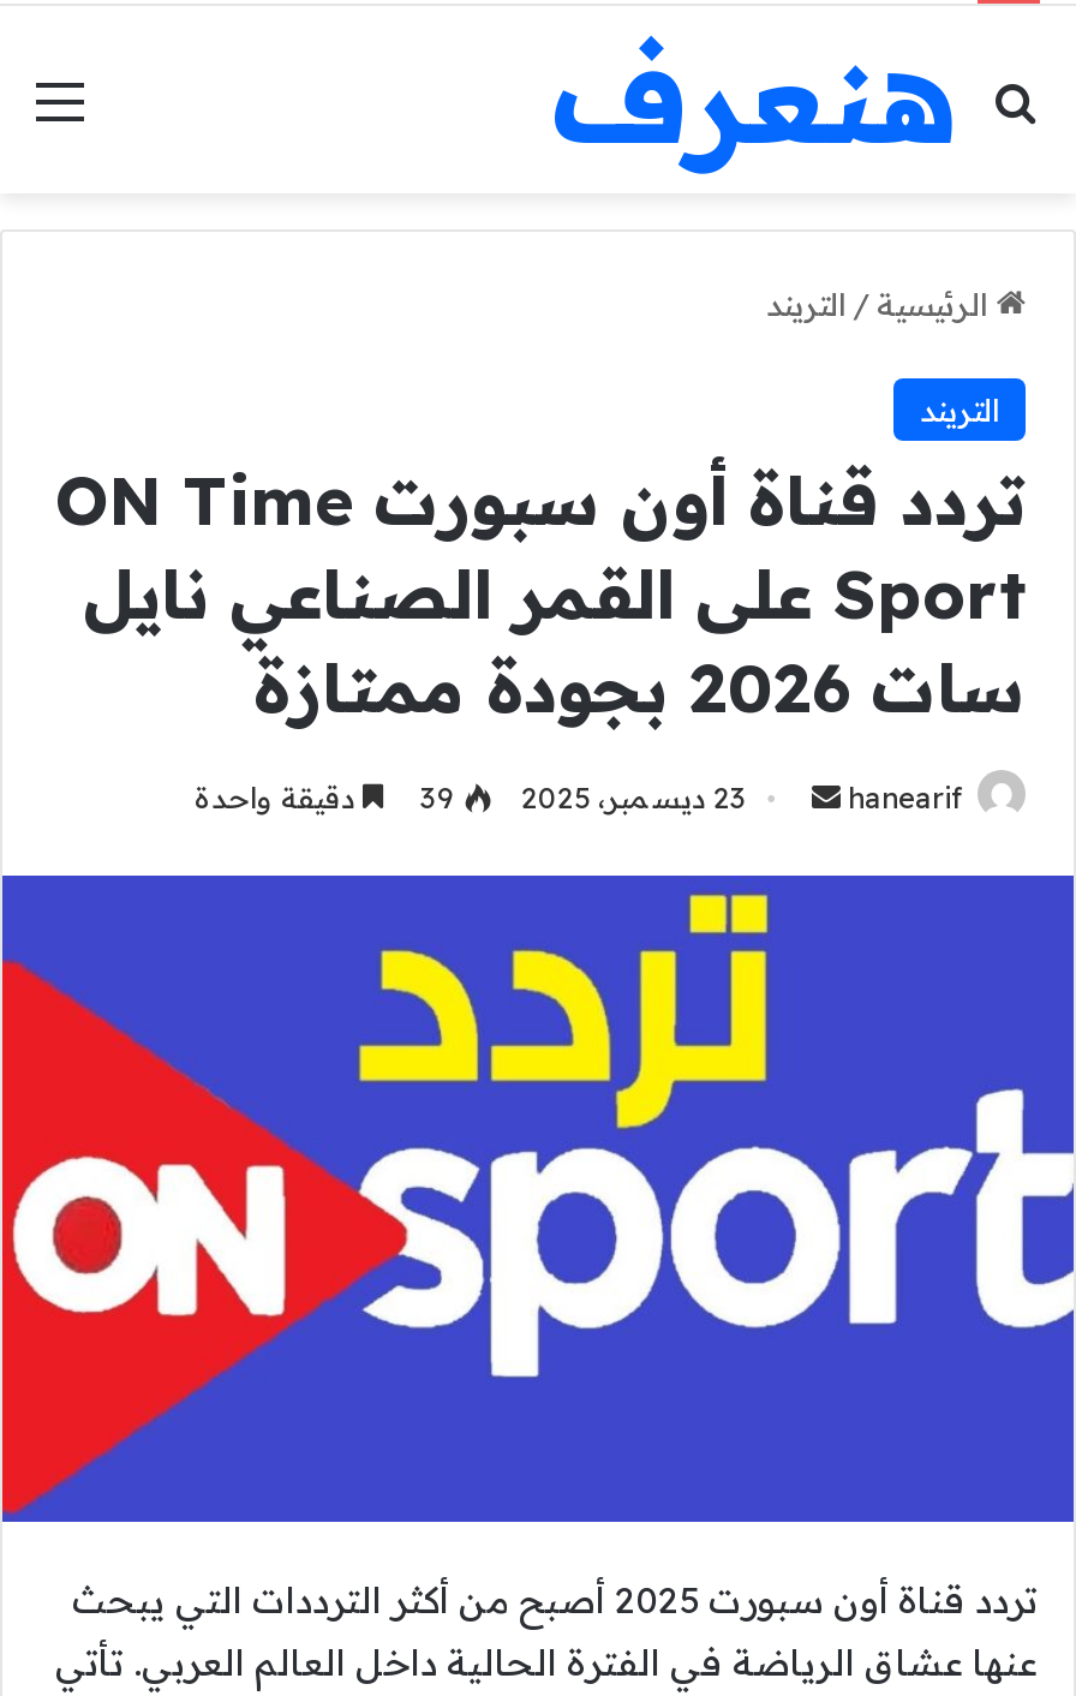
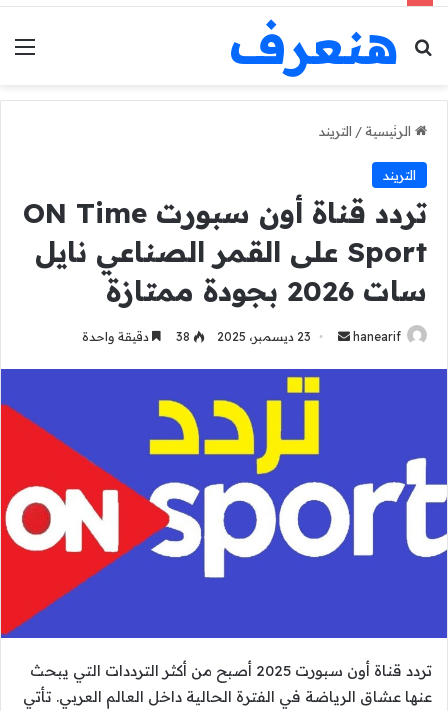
[195,780,456,816] 39 دقيقة واحدة -> [82,329,190,344] 38 دقيقة واحدة

